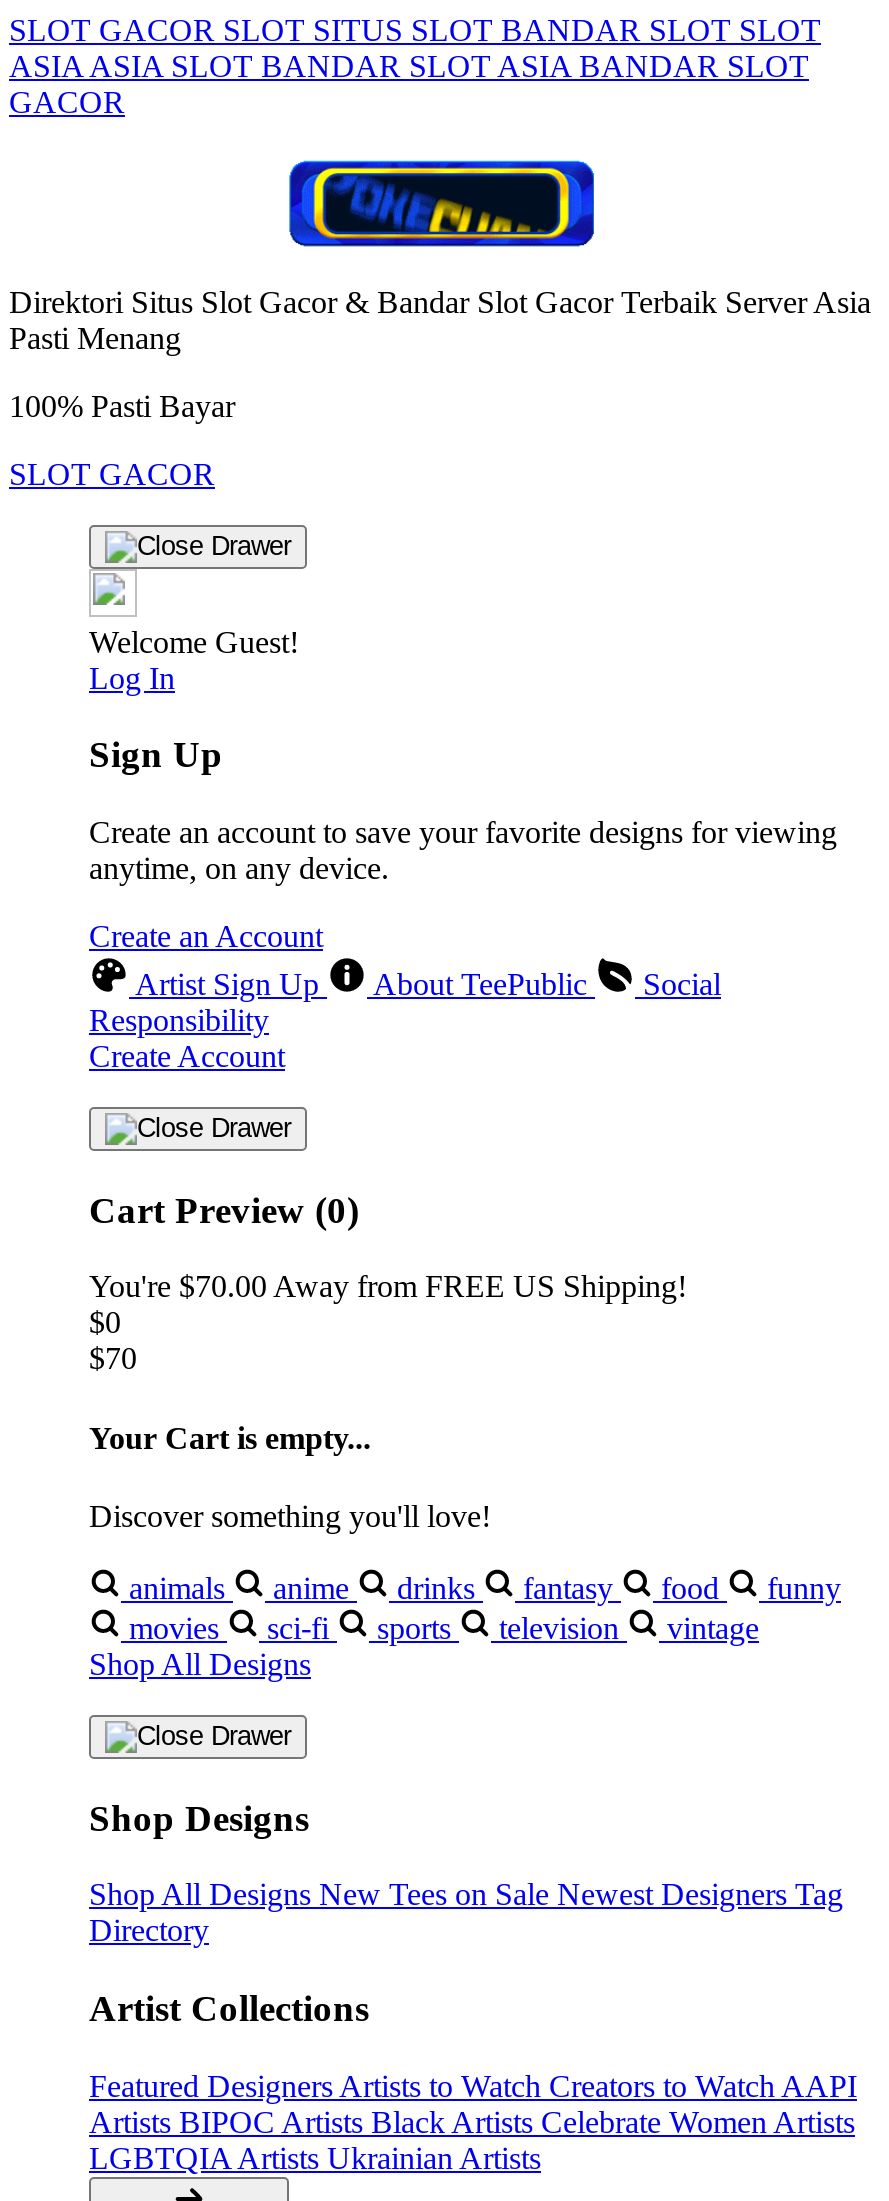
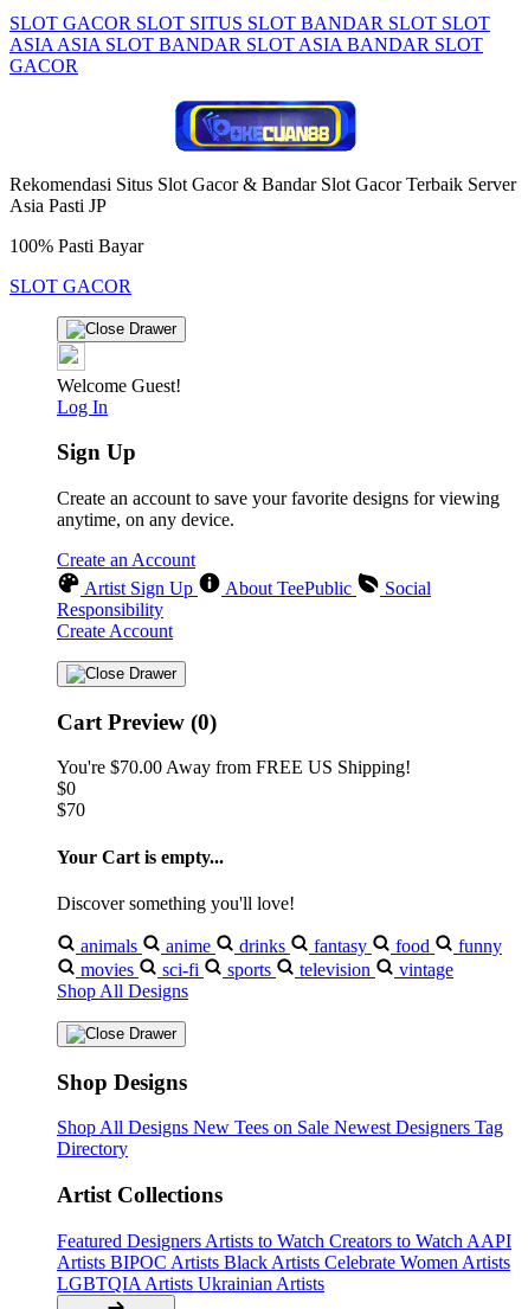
[9,159,871,354] [image] | Direktori Situs Slot Gacor & Bandar Slot Gacor Terbaik Server Asia | Pasti Menang -> [9,100,516,215] [image] | Rekomendasi Situs Slot Gacor & Bandar Slot Gacor Terbaik Server | Asia Pasti JP

